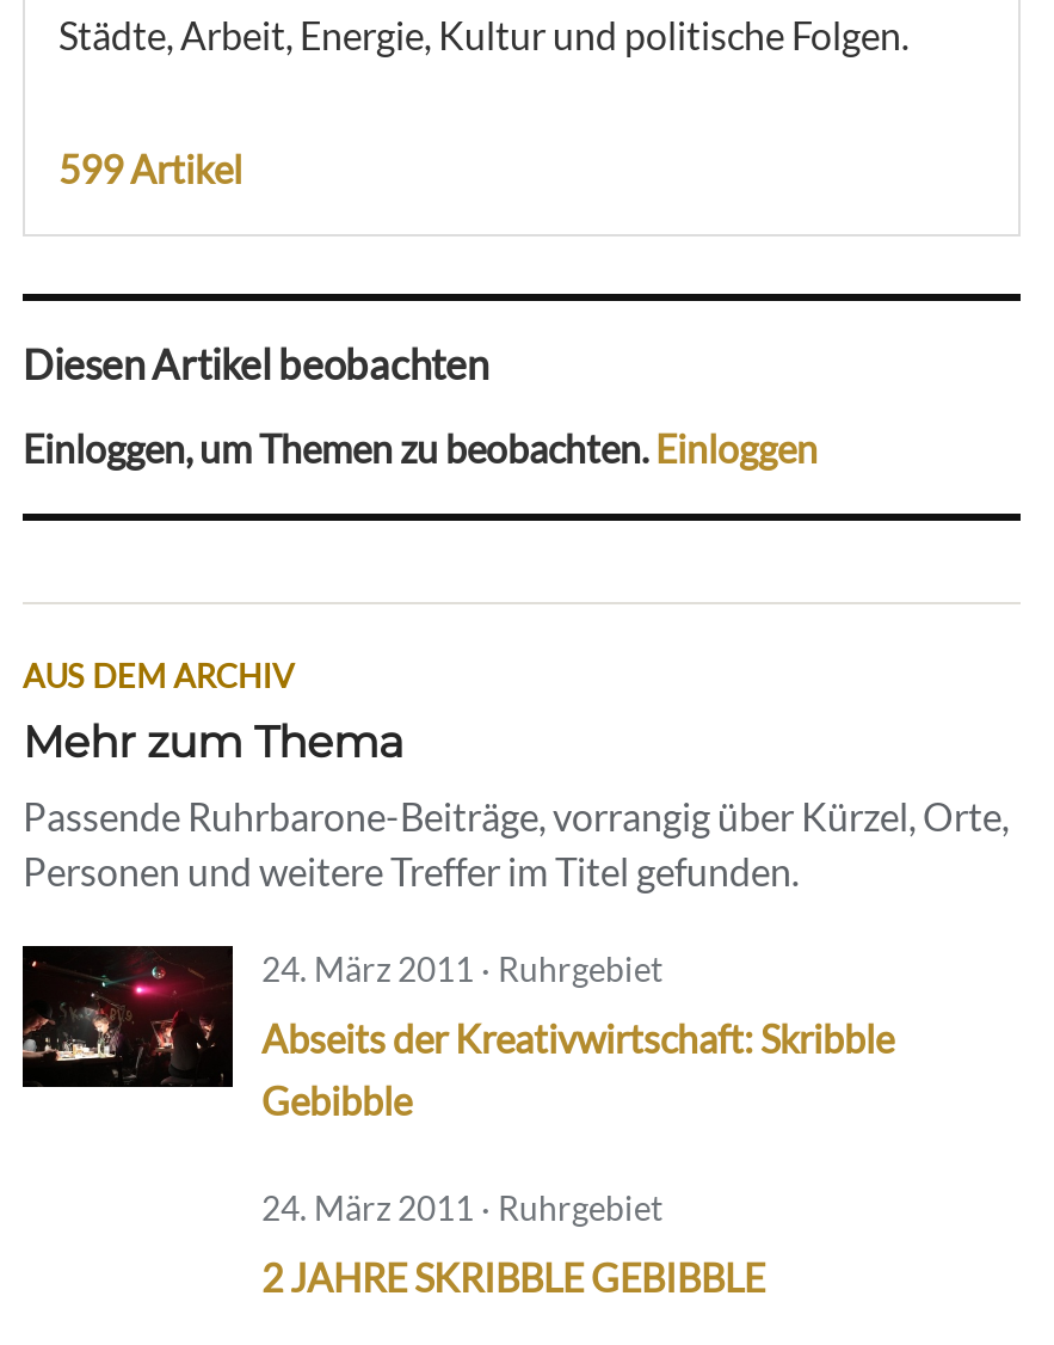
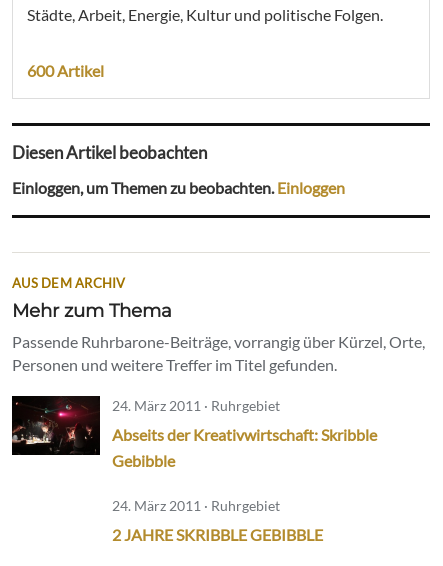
[58,146,242,192] 599 Artikel -> [27,61,104,80] 600 Artikel

